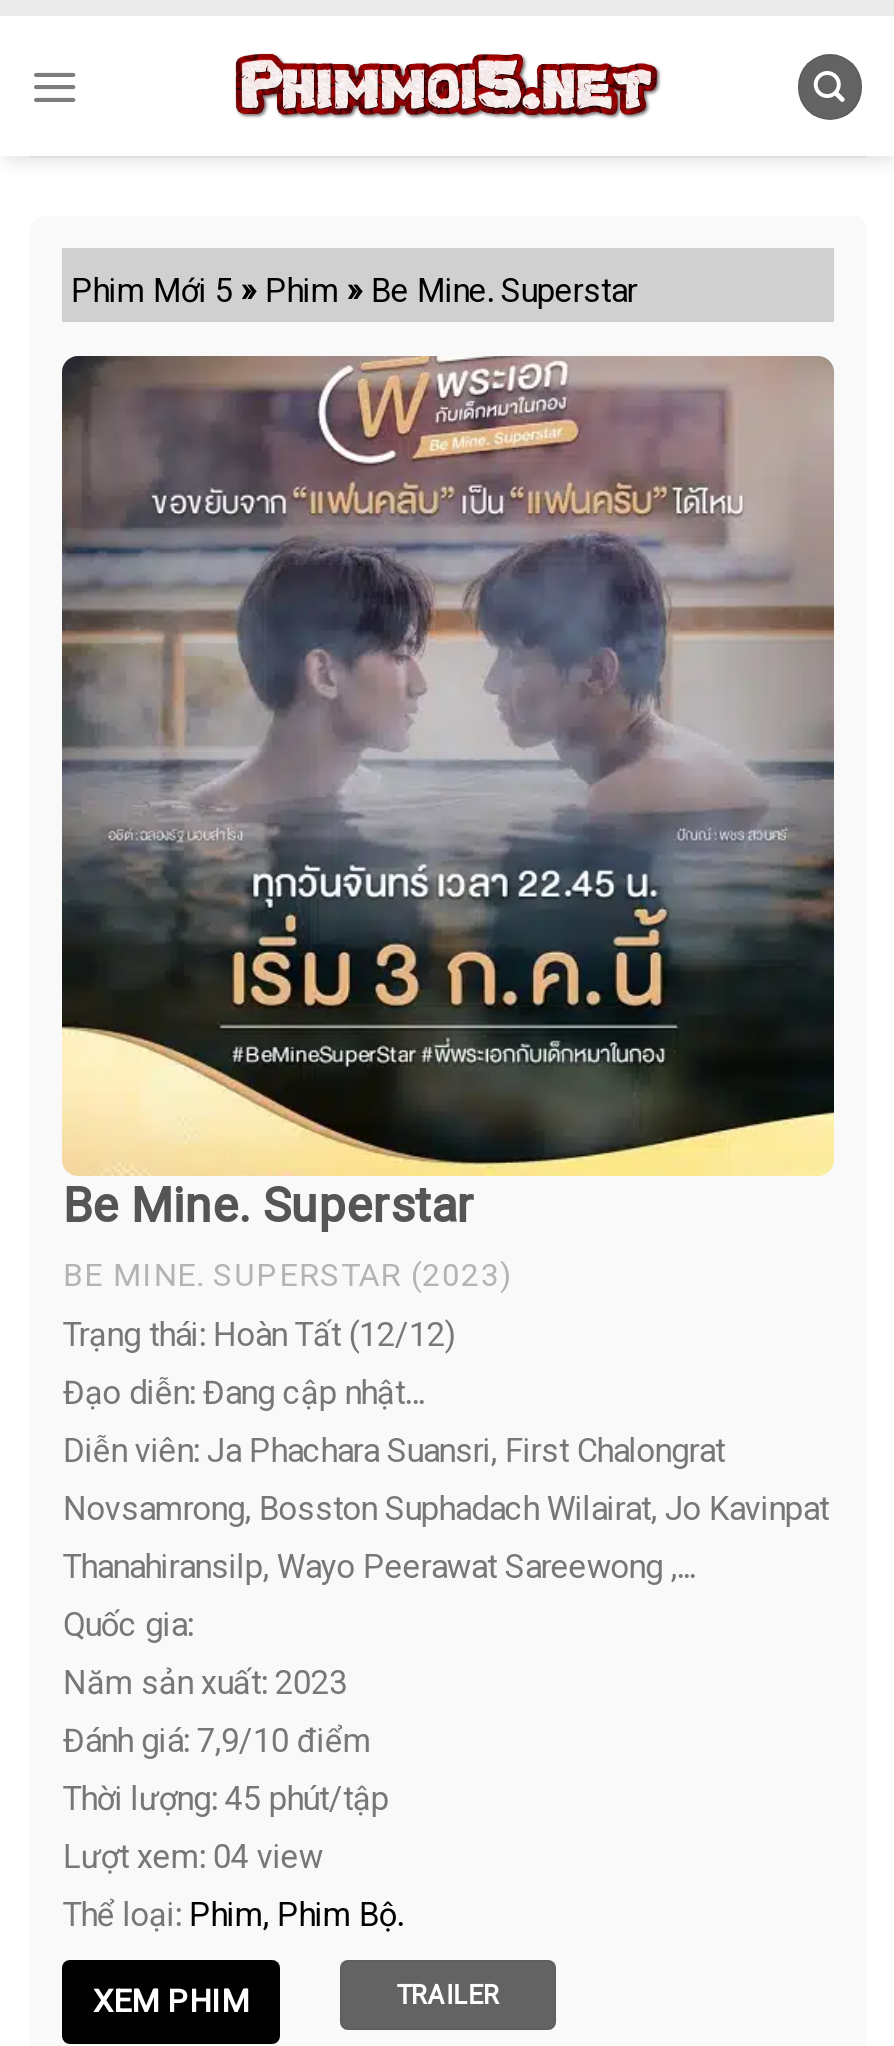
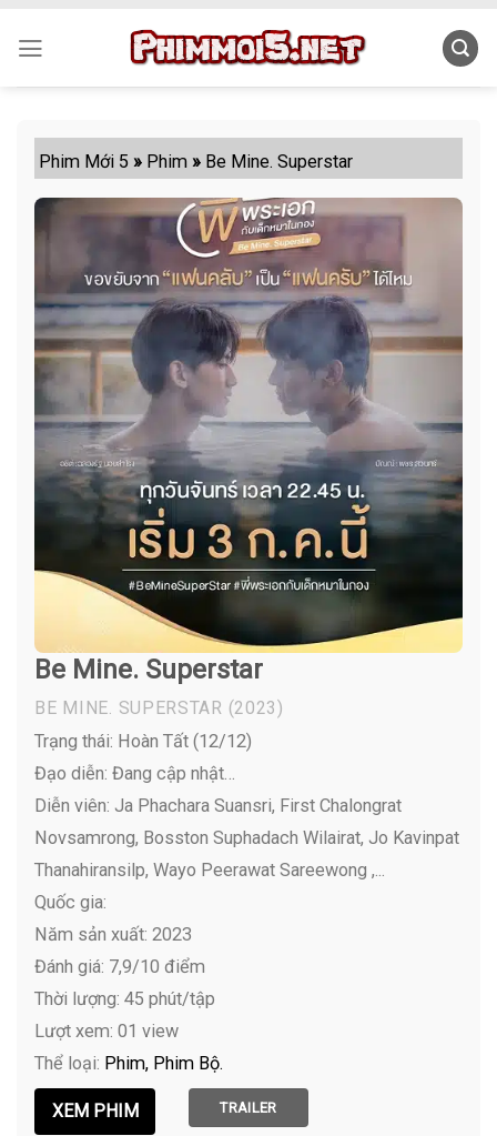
[63,1838,323,1876] Lượt xem: 04 view -> [35,1021,179,1042] Lượt xem: 01 view

